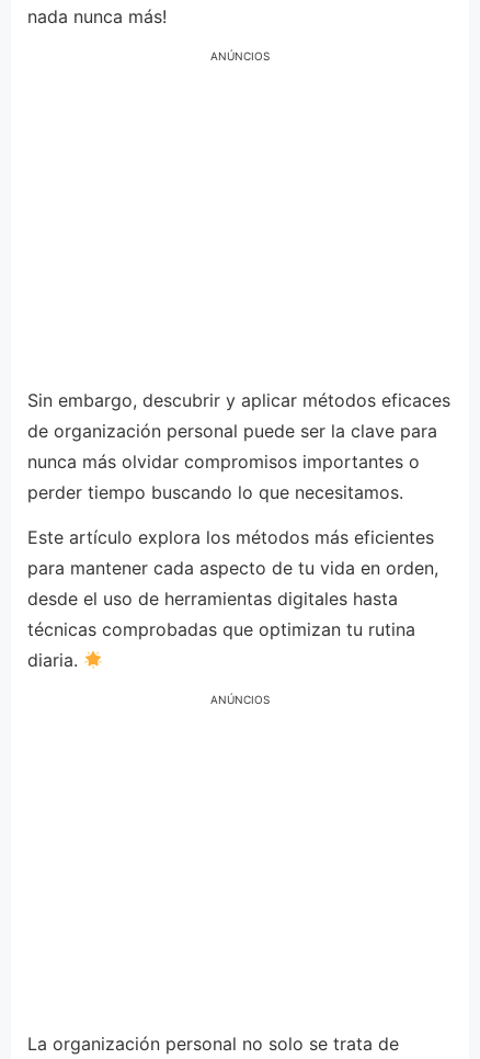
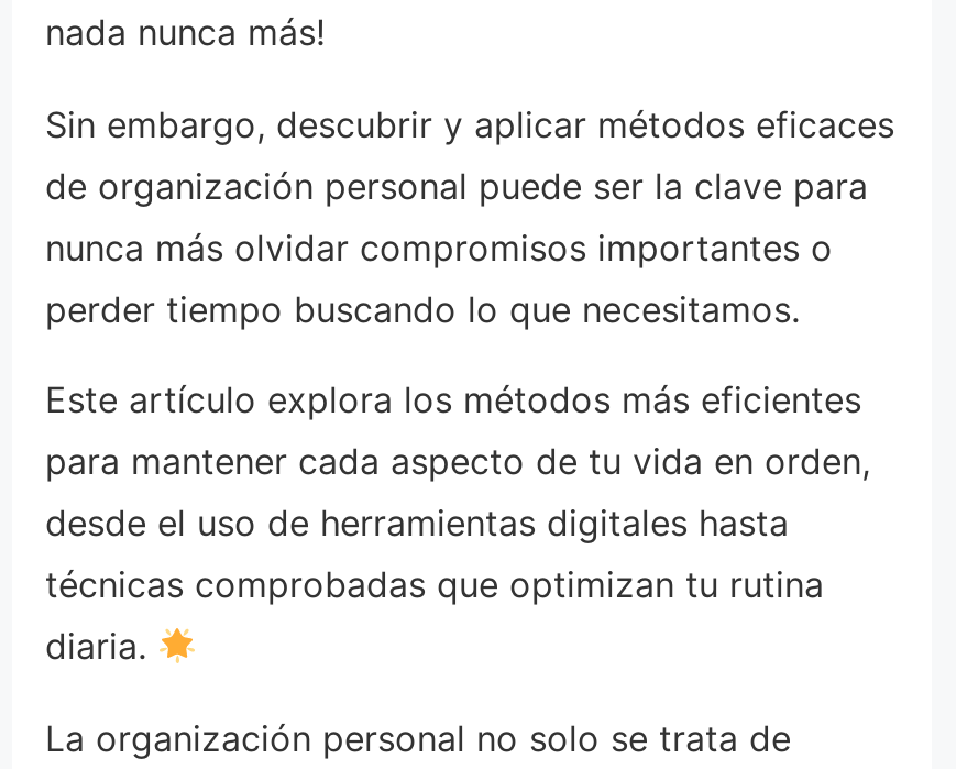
[210,49,270,62] ANÚNCIOS -> none
[210,693,270,706] ANÚNCIOS -> none

